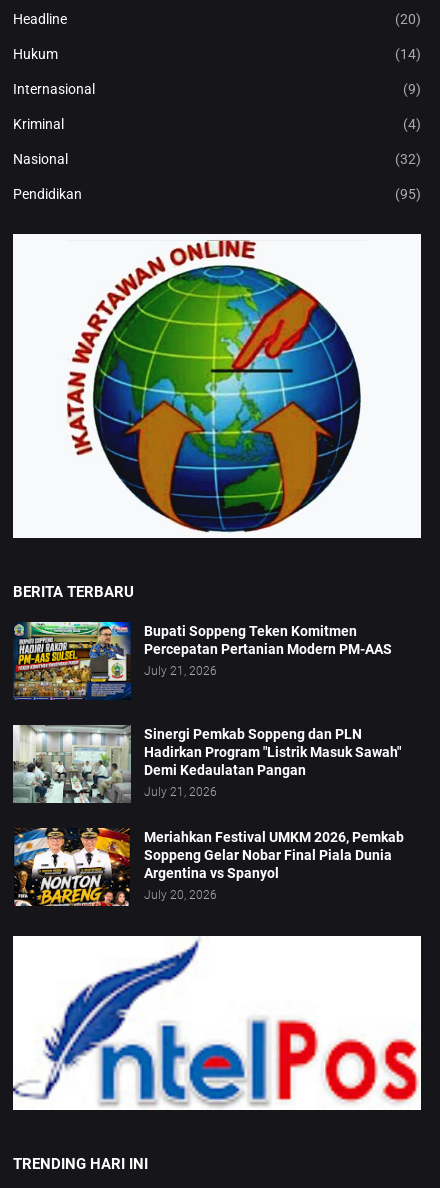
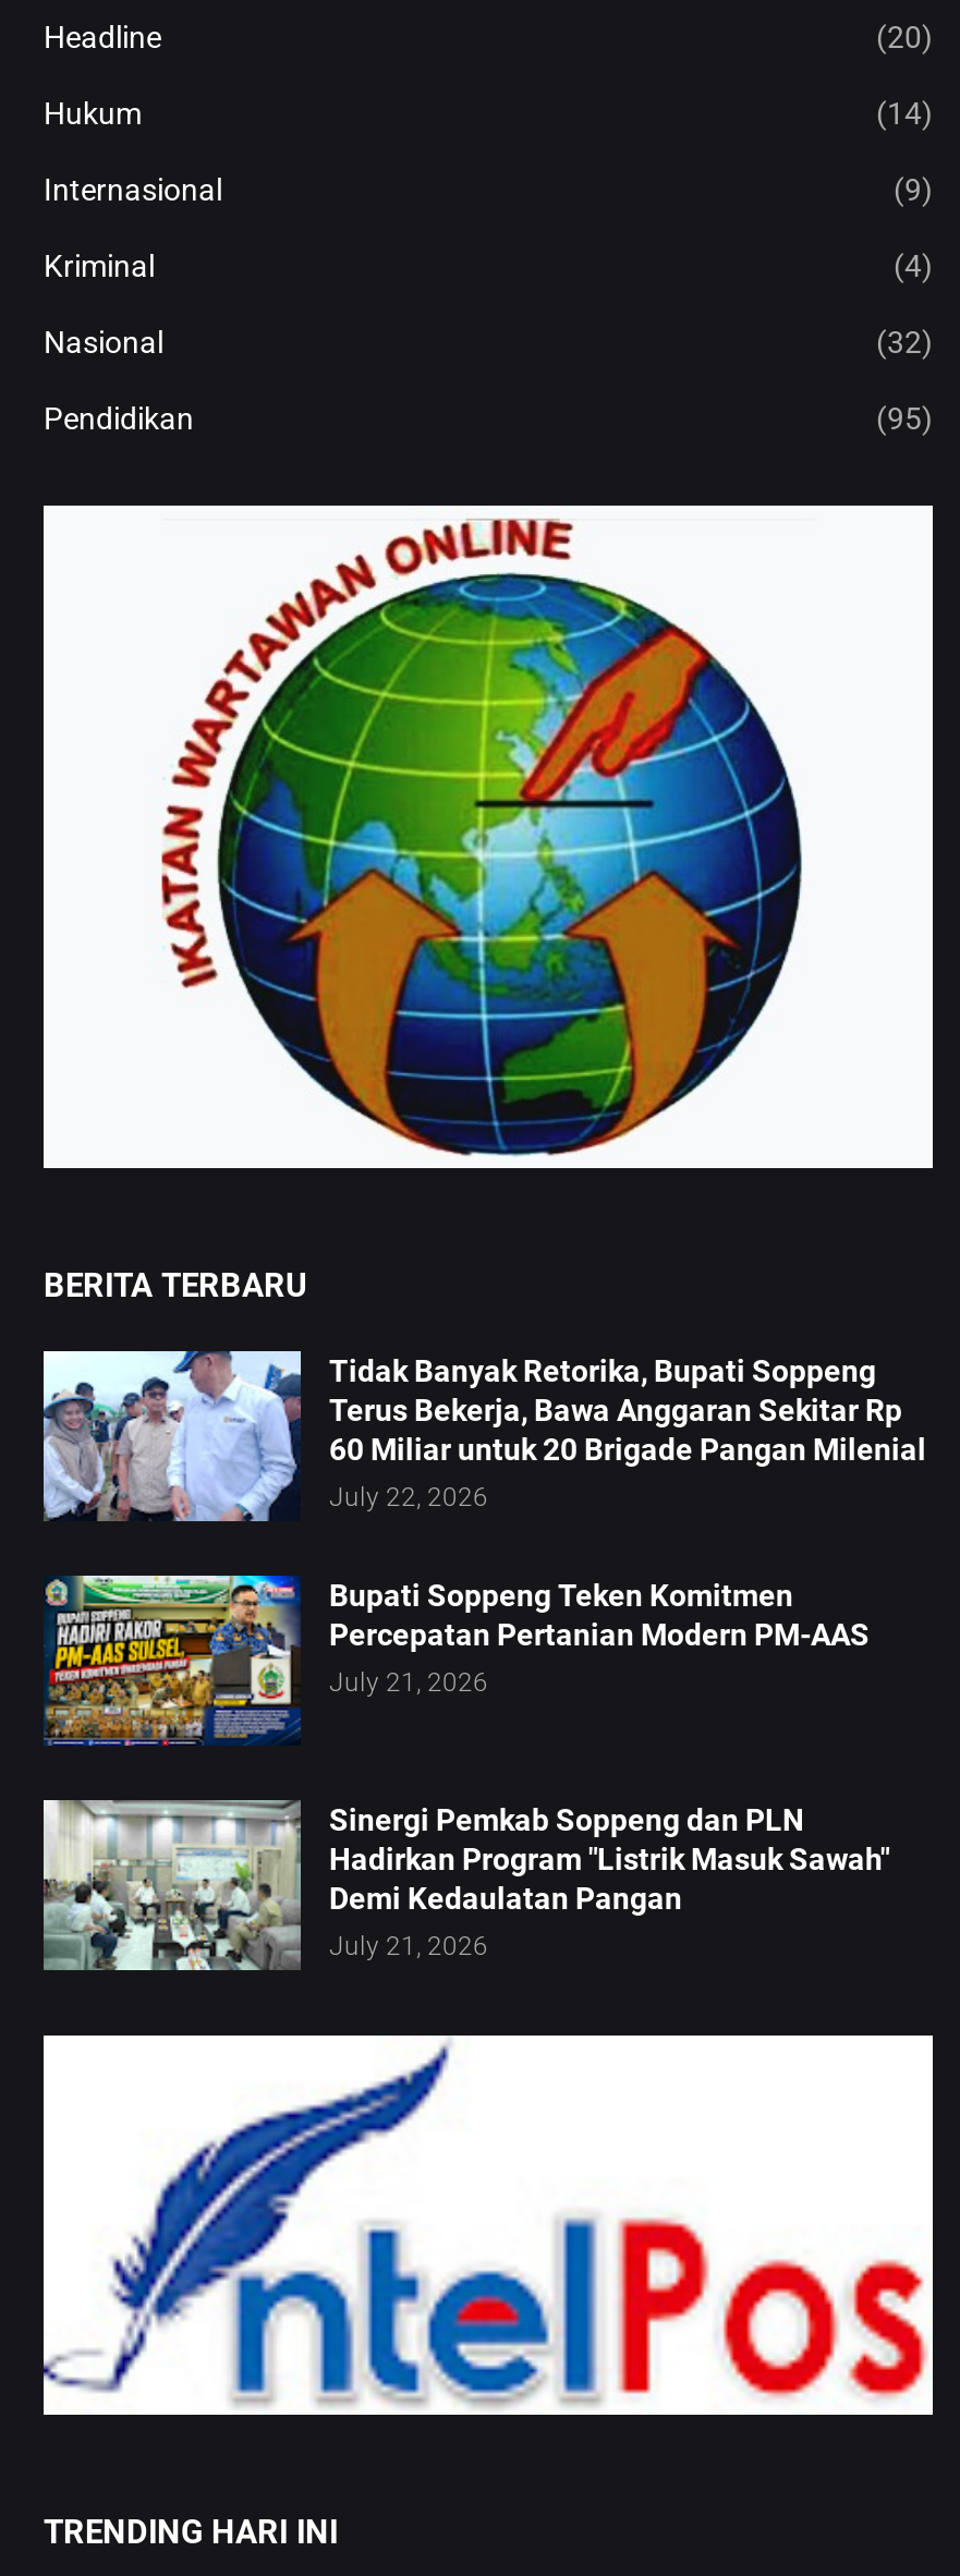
none -> [41,1349,926,1521] [image] | Tidak Banyak Retorika, Bupati Soppeng | Terus Bekerja, Bawa Anggaran Sekitar Rp | 60 Miliar untuk 20 Brigade Pangan Milenial | July 22, 2026
moved [12,620,401,799] -> [41,1571,889,1962]: [image] | Bupati Soppeng Teken Komitmen | Percepatan Pertanian Modern PM-AAS | July 21, 2026 | Sinergi Pemkab Soppeng dan PLN | Hadirkan Program "Listrik Masuk Sawah" | Demi Kedaulatan Pangan | July 21, 2026
[13,827,404,907] [image] | Meriahkan Festival UMKM 2026, Pemkab | Soppeng Gelar Nobar Final Piala Dunia | Argentina vs Spanyol | July 20, 2026 -> none

